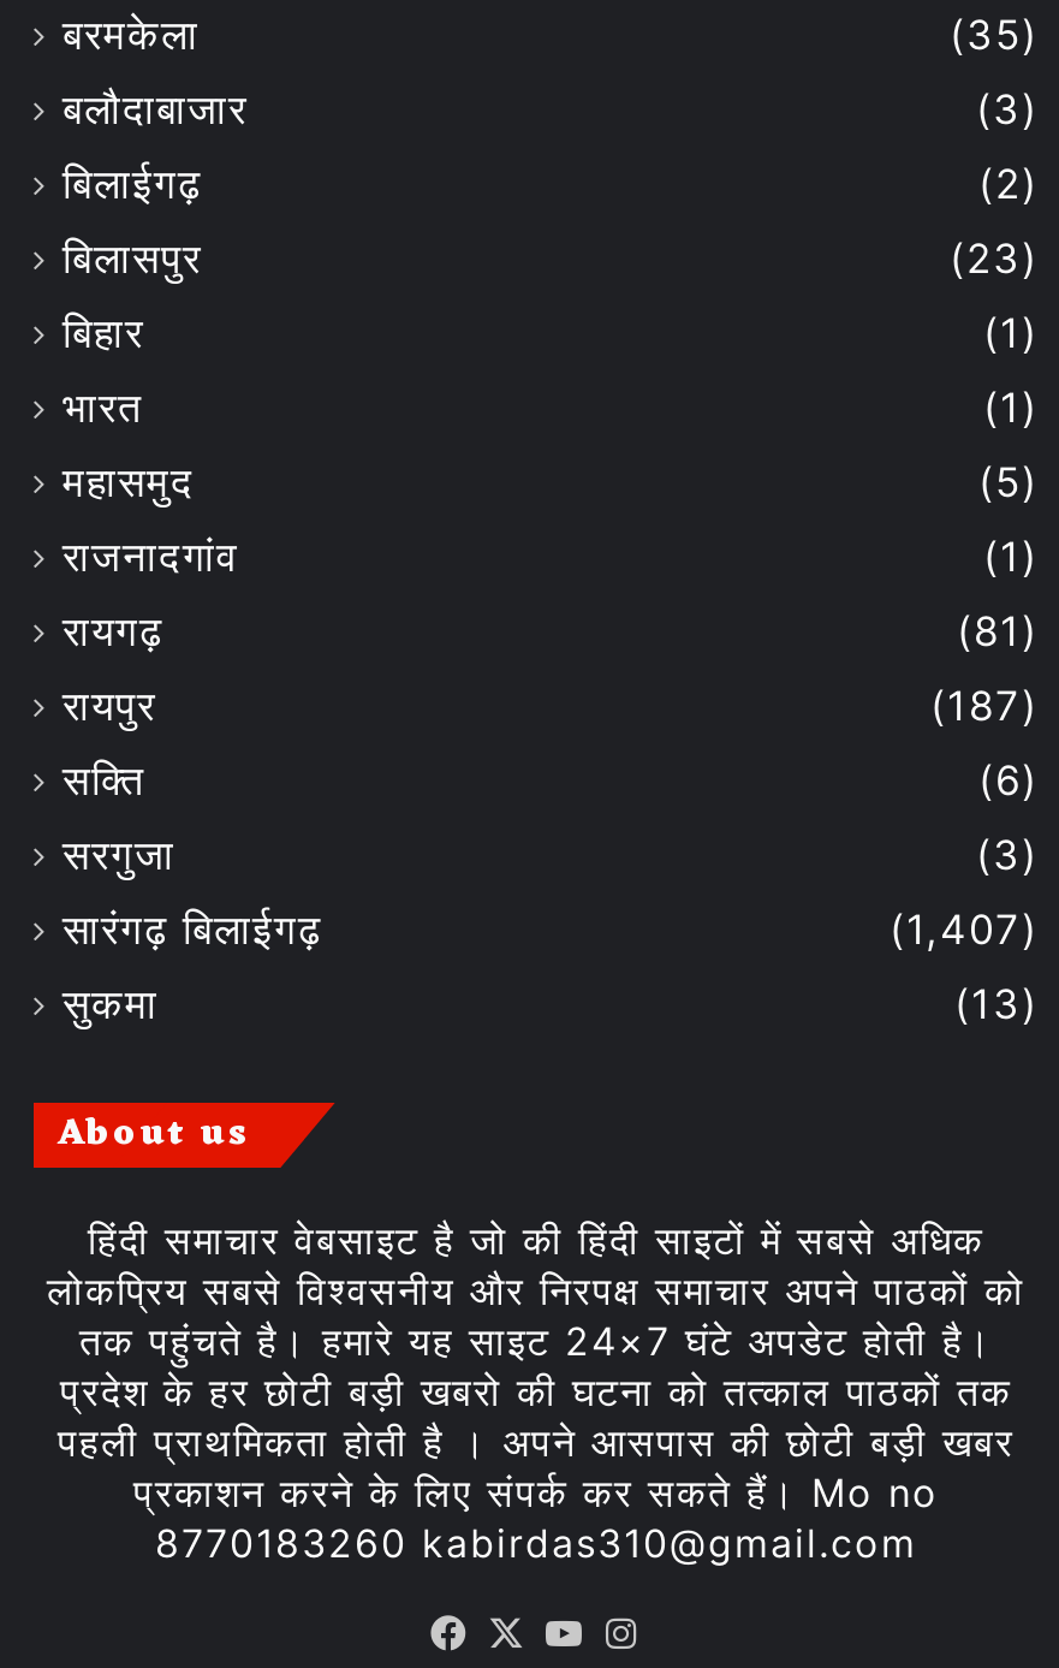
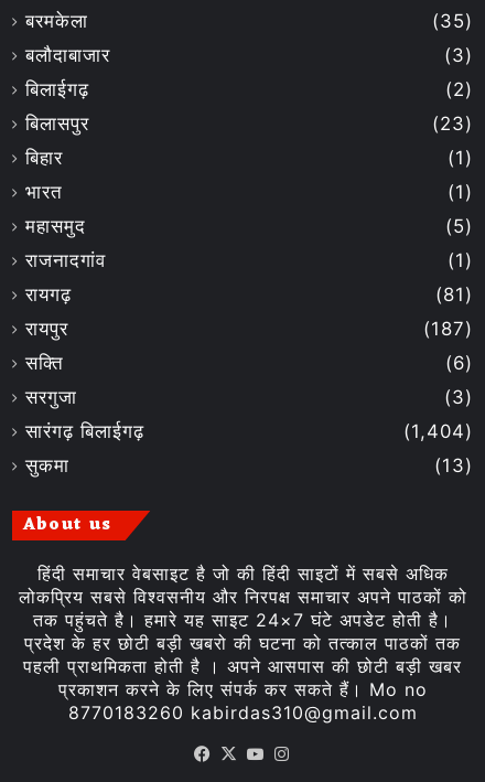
[890,906,1039,954] (1,407) -> [403,420,473,442] (1,404)

